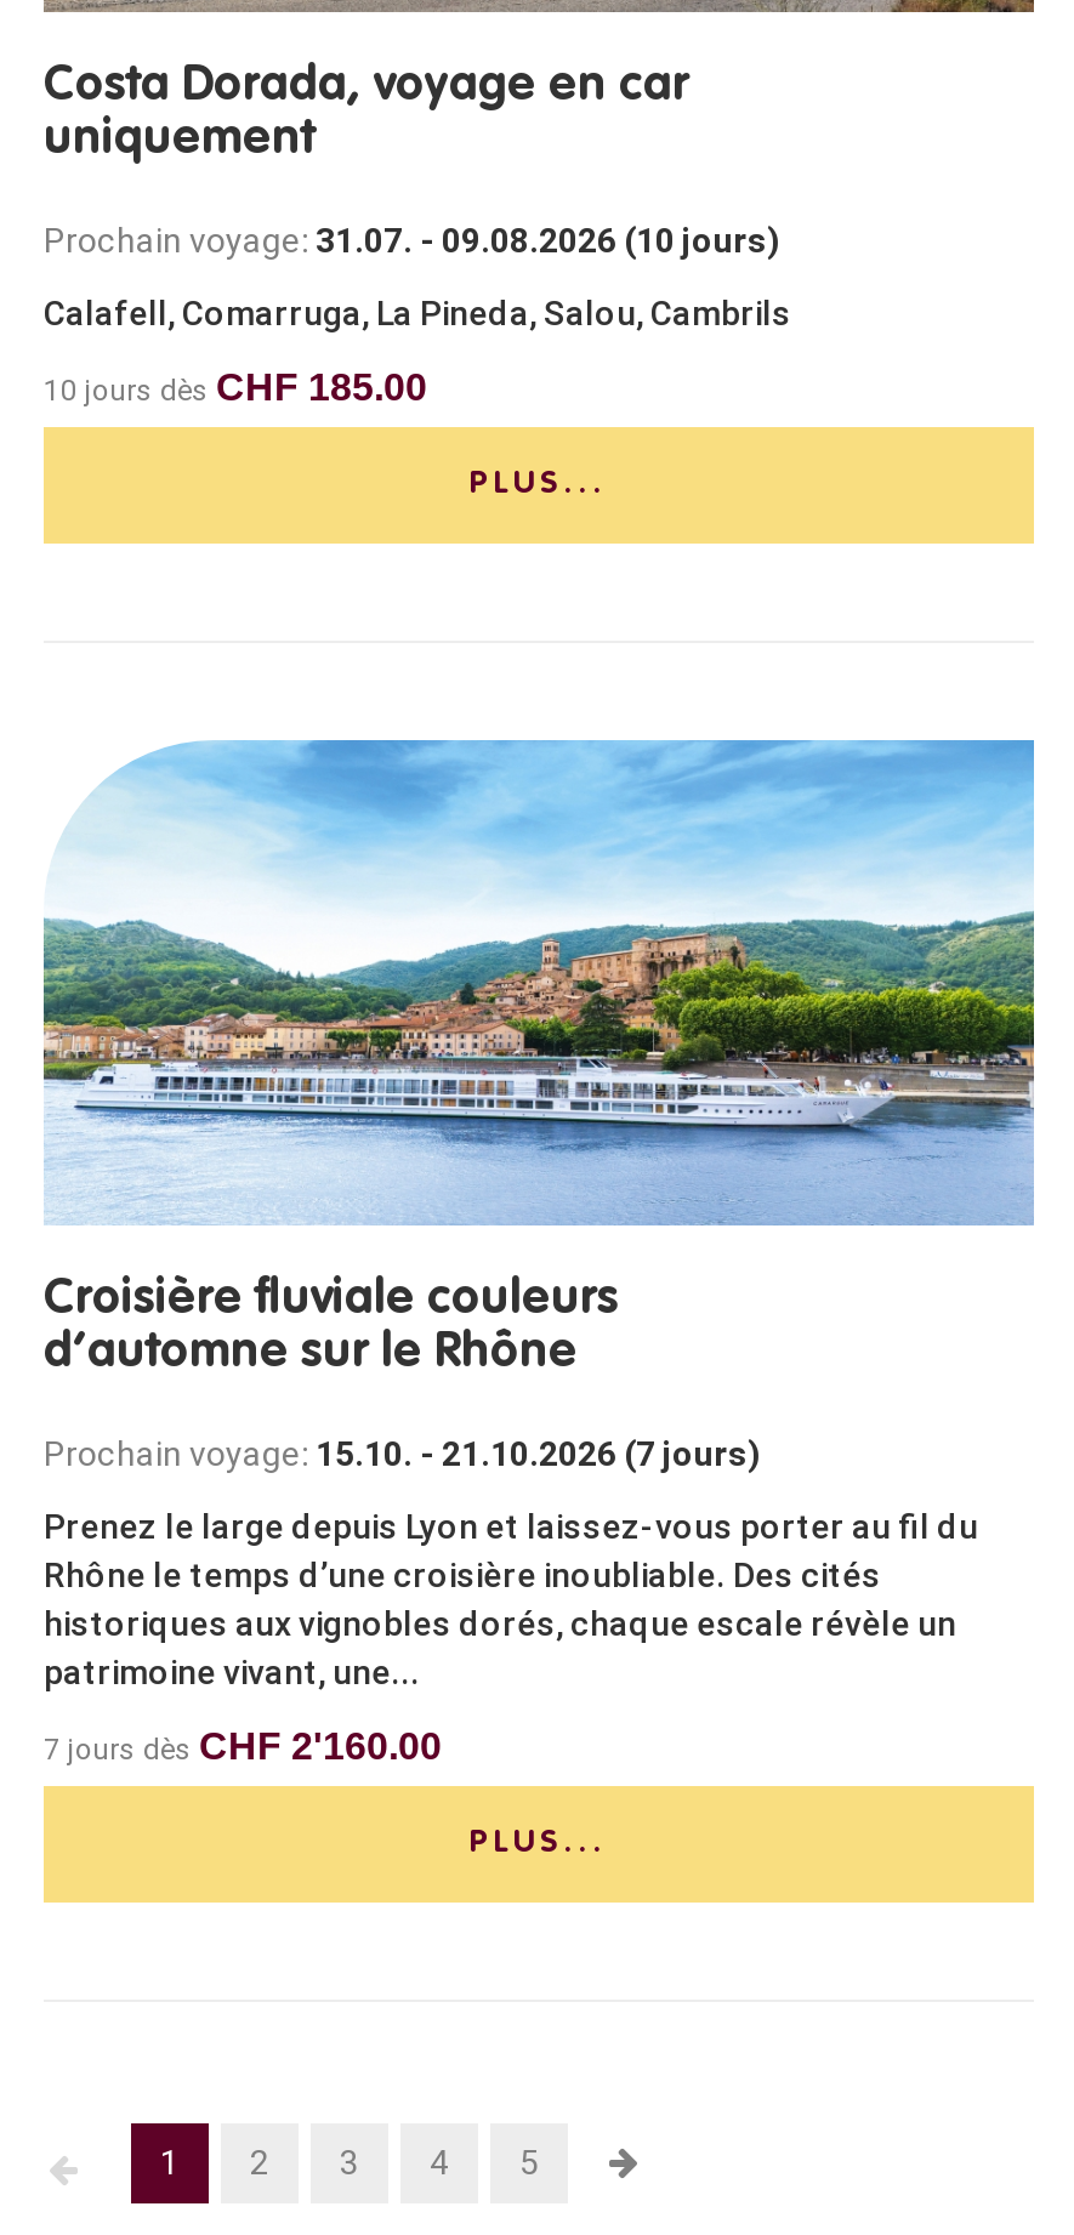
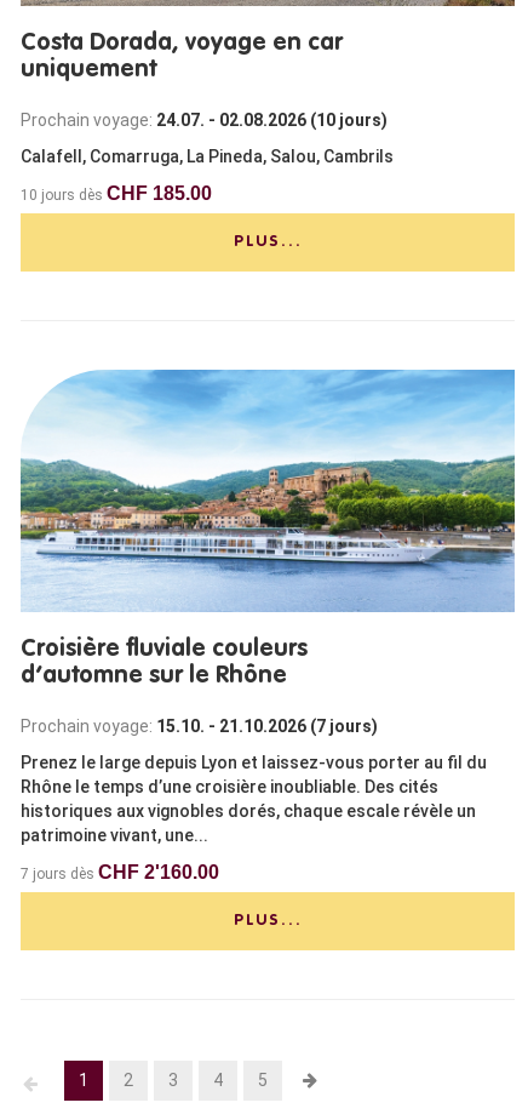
[44,220,779,258] Prochain voyage: 31.07. - 09.08.2026 (10 jours) -> [21,110,388,129] Prochain voyage: 24.07. - 02.08.2026 (10 jours)

